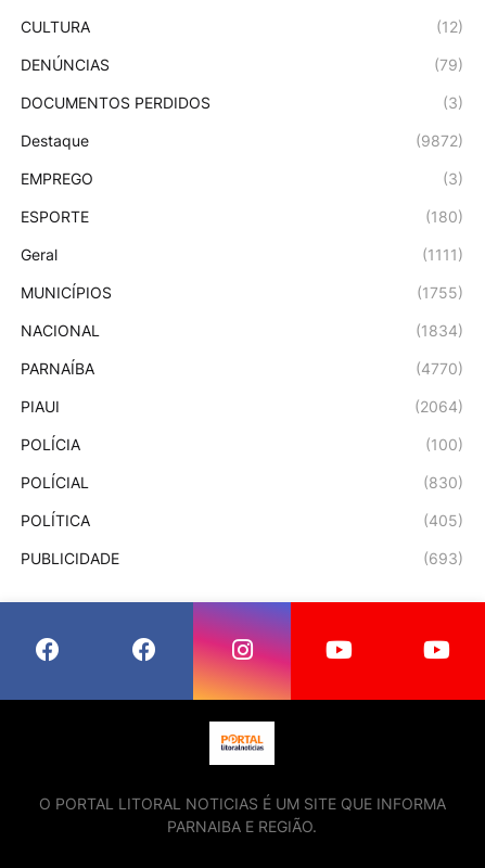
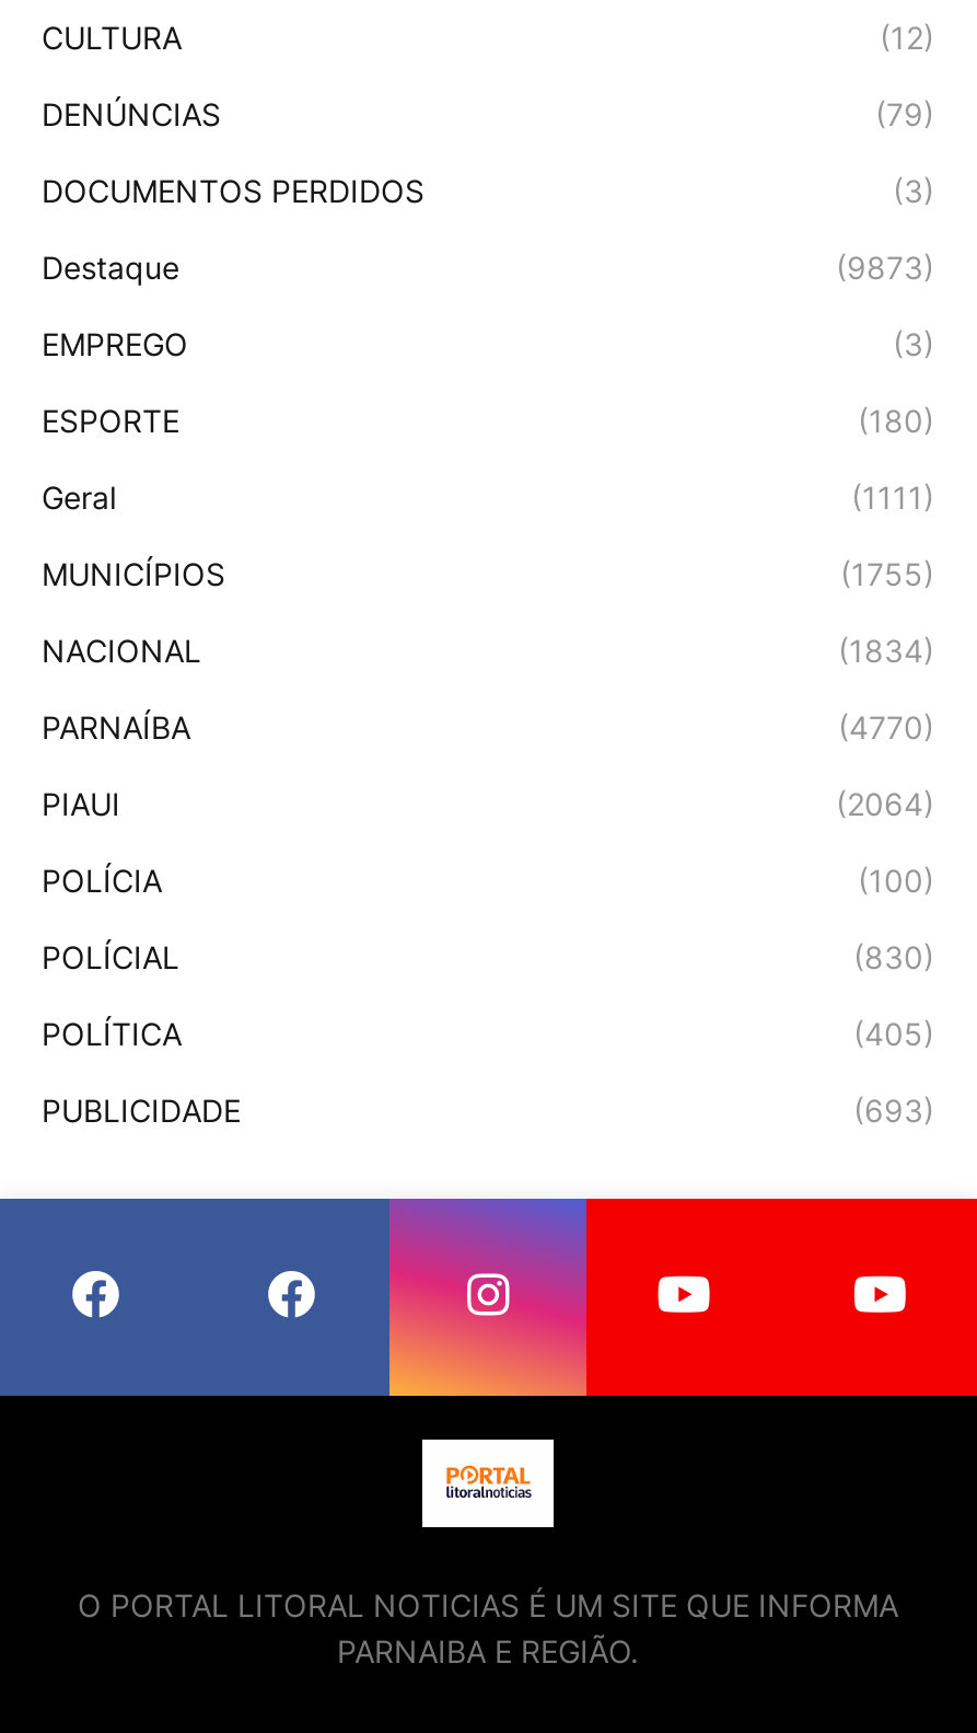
[416,131,463,149] (9872) -> [836,247,934,285] (9873)

